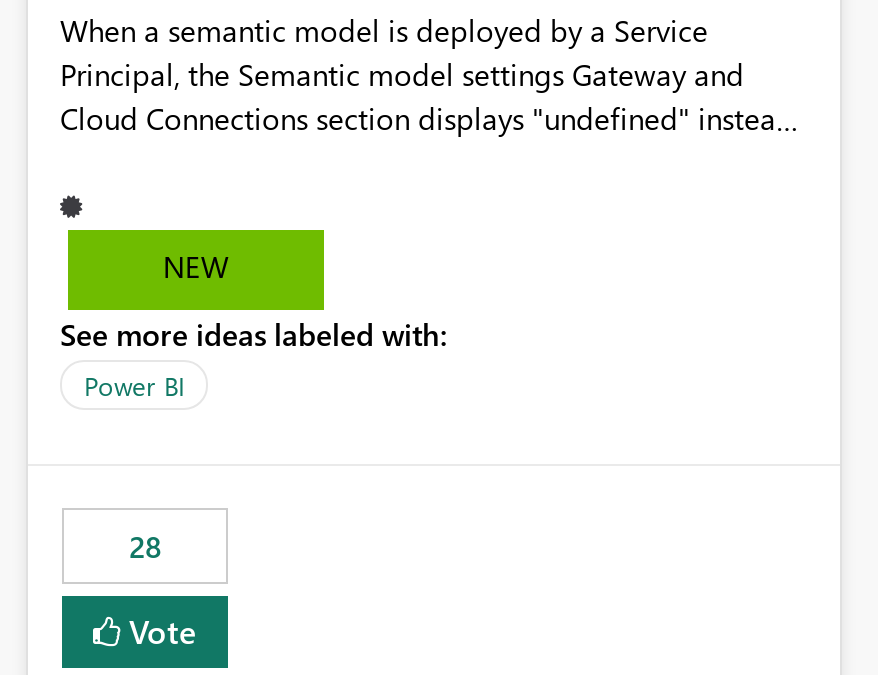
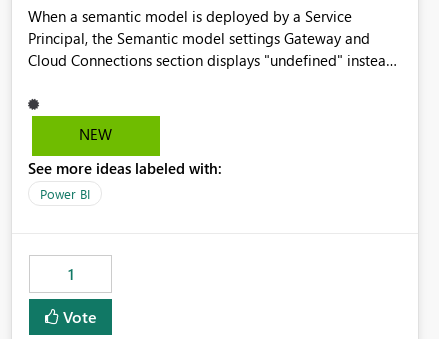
[129,527,161,567] 28 -> [67,264,73,284] 1

